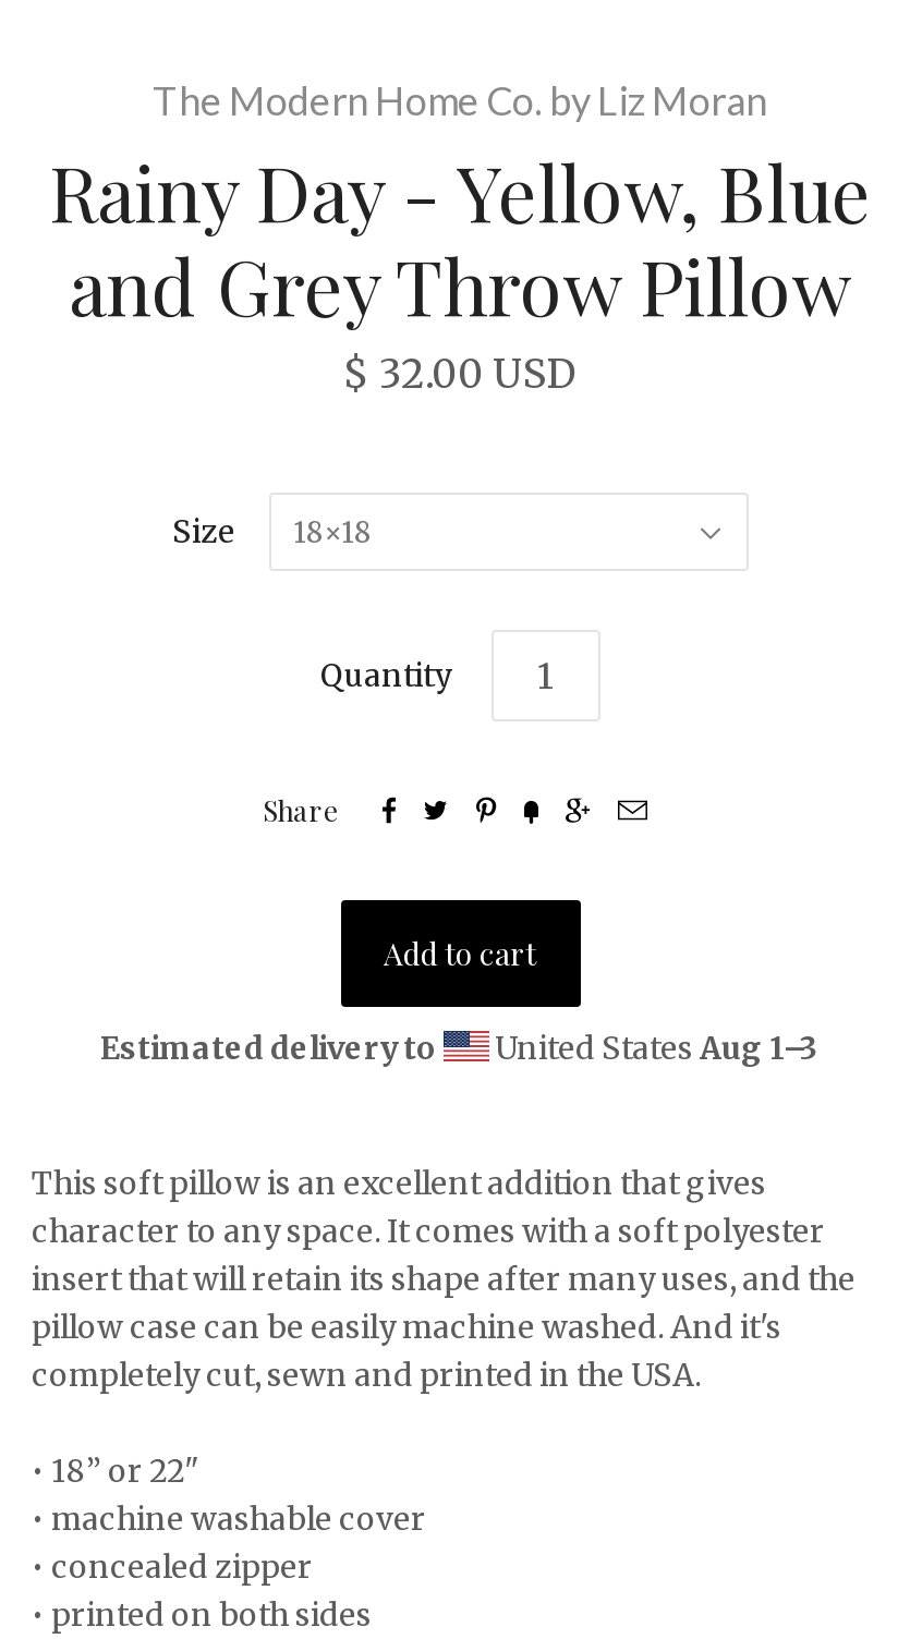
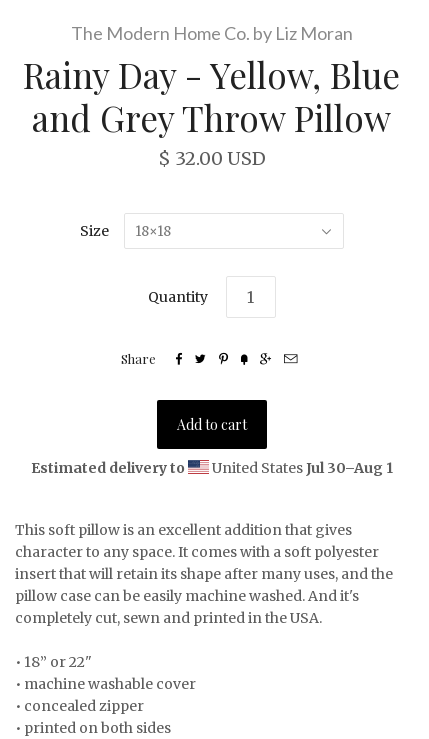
[488,1028,820,1067] United States Aug 1–3 -> [208,459,392,477] United States Jul 30–Aug 1

